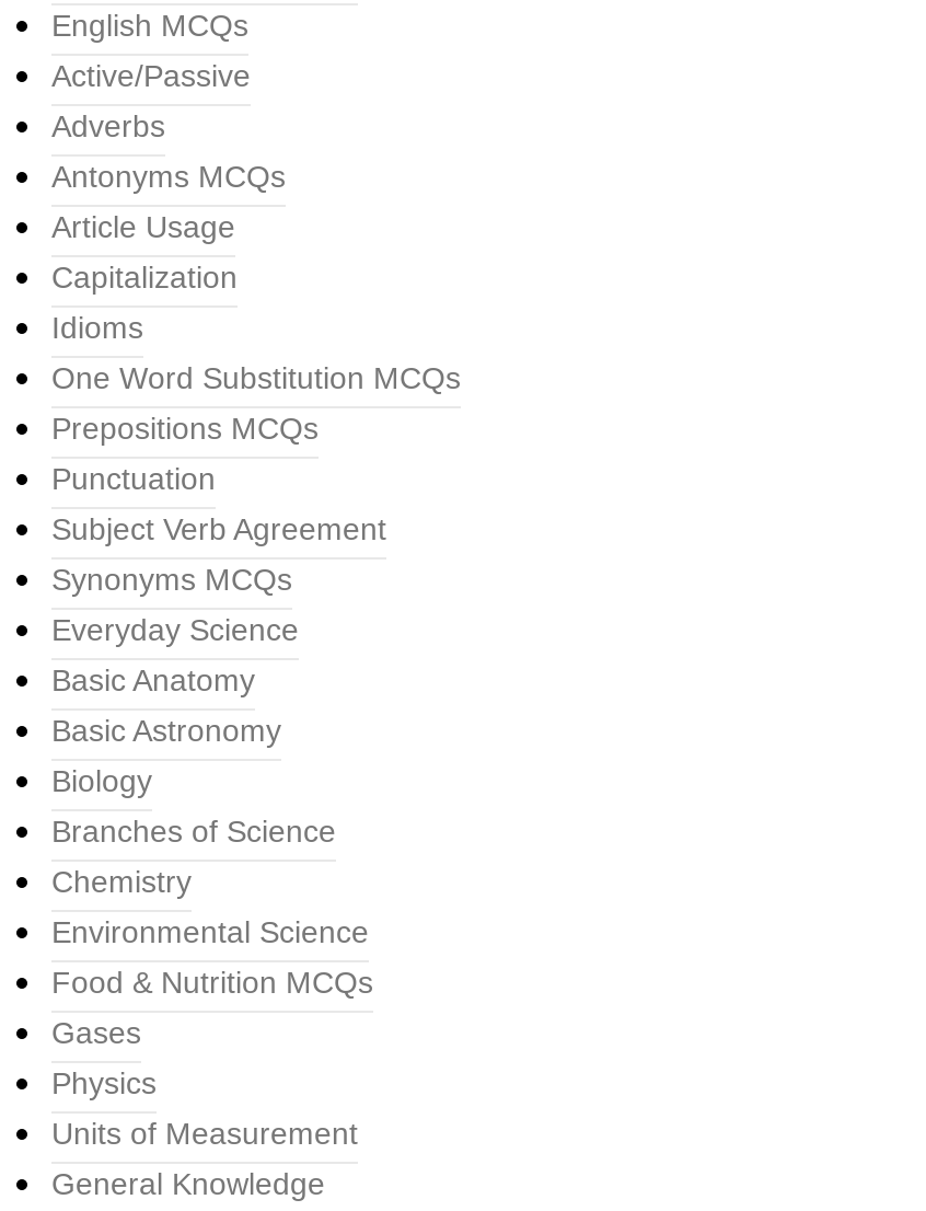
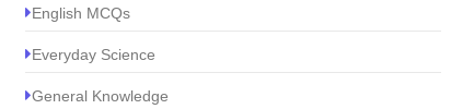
[51,58,461,597] Active/Passive | Adverbs | Antonyms MCQs | Article Usage | Capitalization | Idioms | One Word Substitution MCQs | Prepositions MCQs | Punctuation | Subject Verb Agreement | Synonyms MCQs -> none
[51,663,373,1151] Basic Anatomy | Basic Astronomy | Biology | Branches of Science | Chemistry | Environmental Science | Food & Nutrition MCQs | Gases | Physics | Units of Measurement -> none

